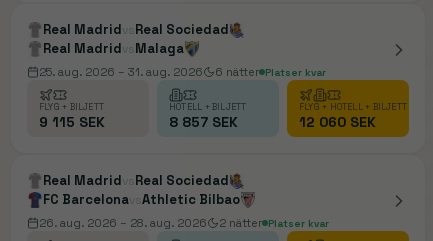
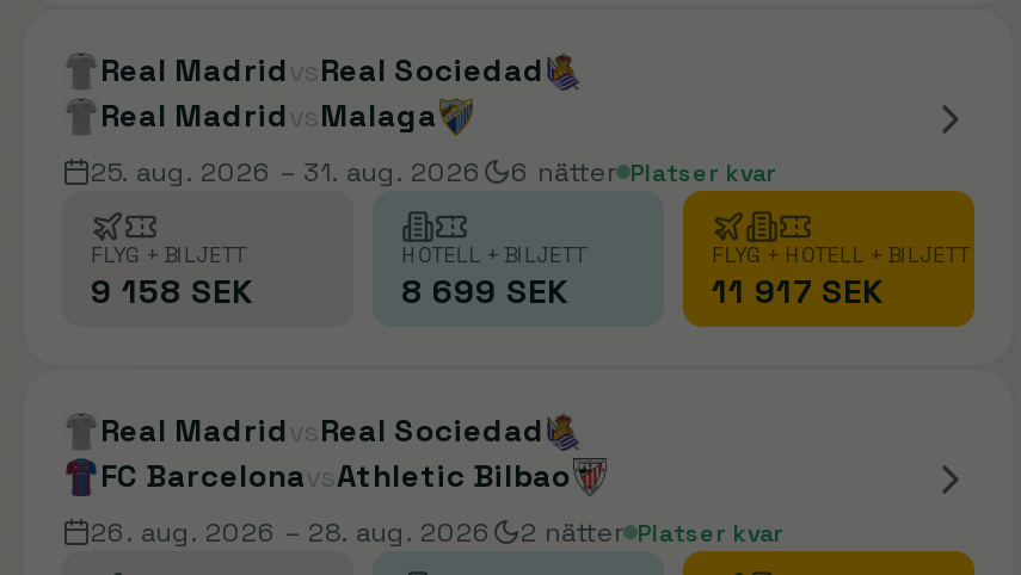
[39,113,105,131] 9 115 SEK -> [91,270,253,313] 9 158 SEK
[169,113,238,131] 8 857 SEK -> [401,270,568,313] 8 699 SEK
[299,113,376,131] 12 060 SEK -> [712,270,884,313] 11 917 SEK

